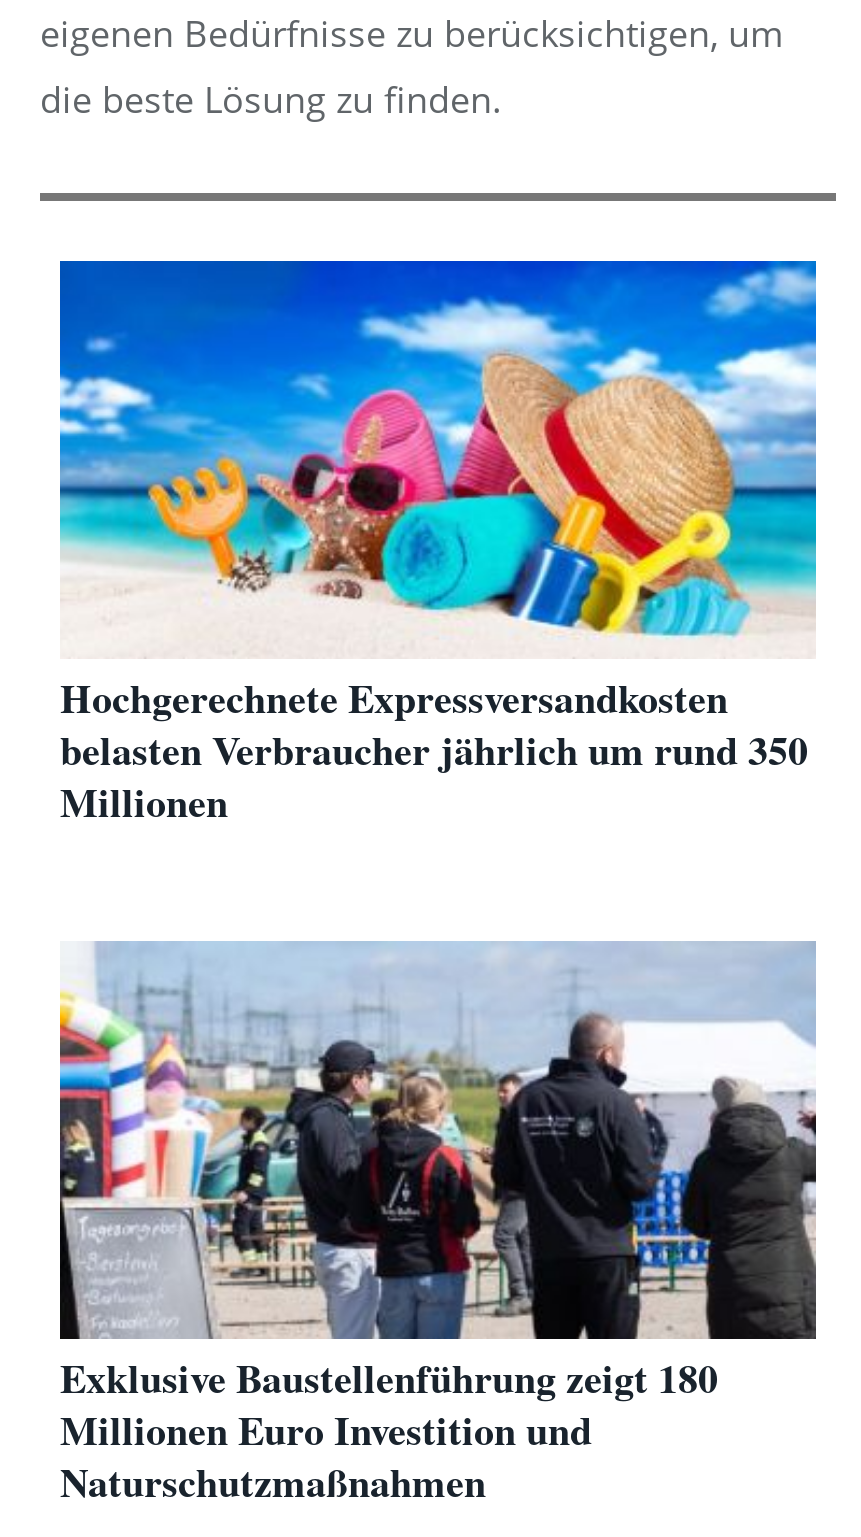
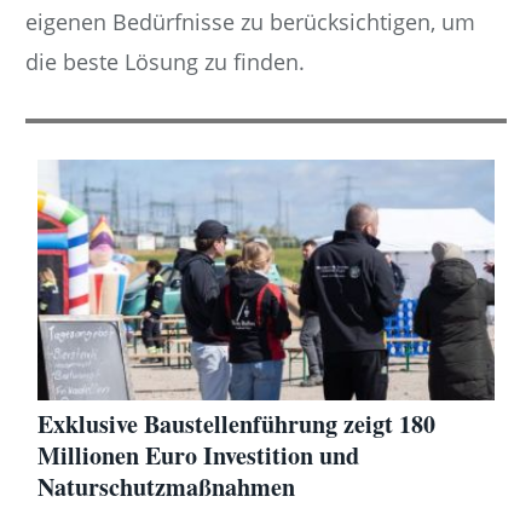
[58,259,818,831] [image] | Hochgerechnete Expressversandkosten | belasten Verbraucher jährlich um rund 350 | Millionen -> none

